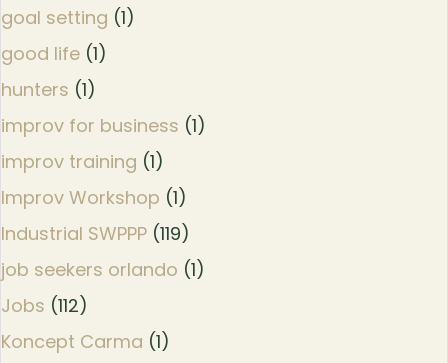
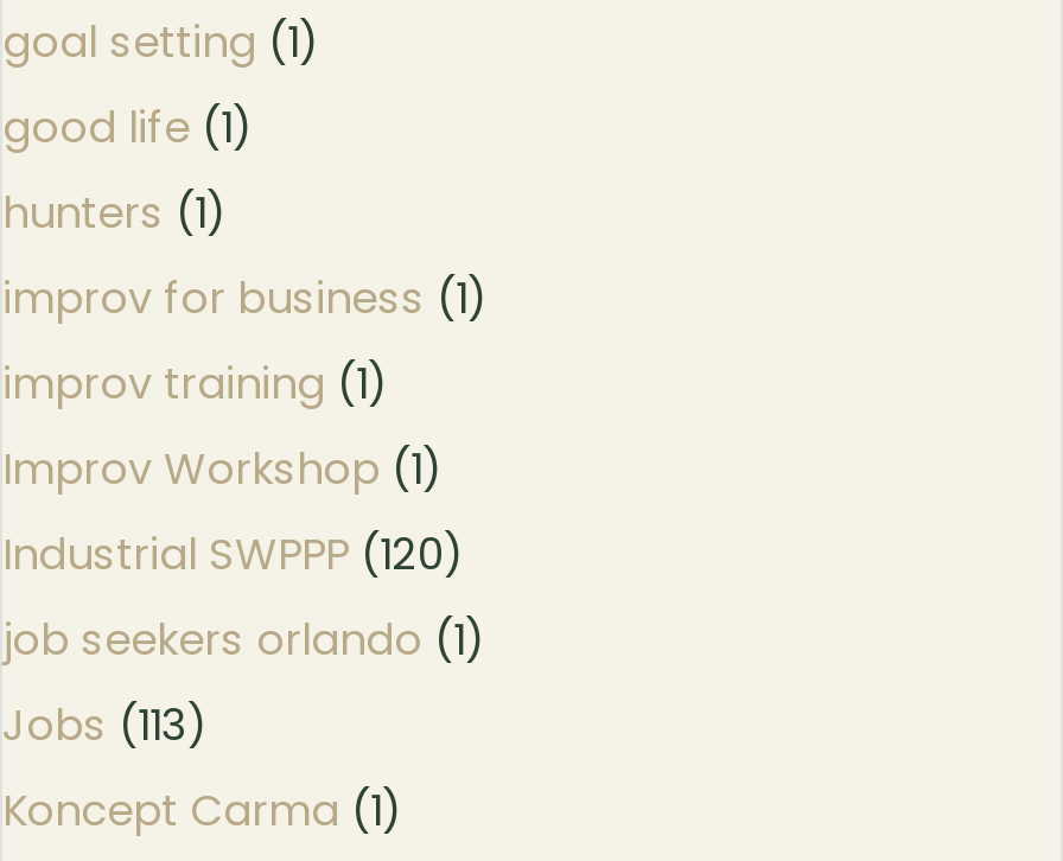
[1,221,190,246] Industrial SWPPP (119) -> [2,525,465,584] Industrial SWPPP (120)
[1,293,88,318] Jobs (112) -> [2,696,209,755] Jobs (113)

